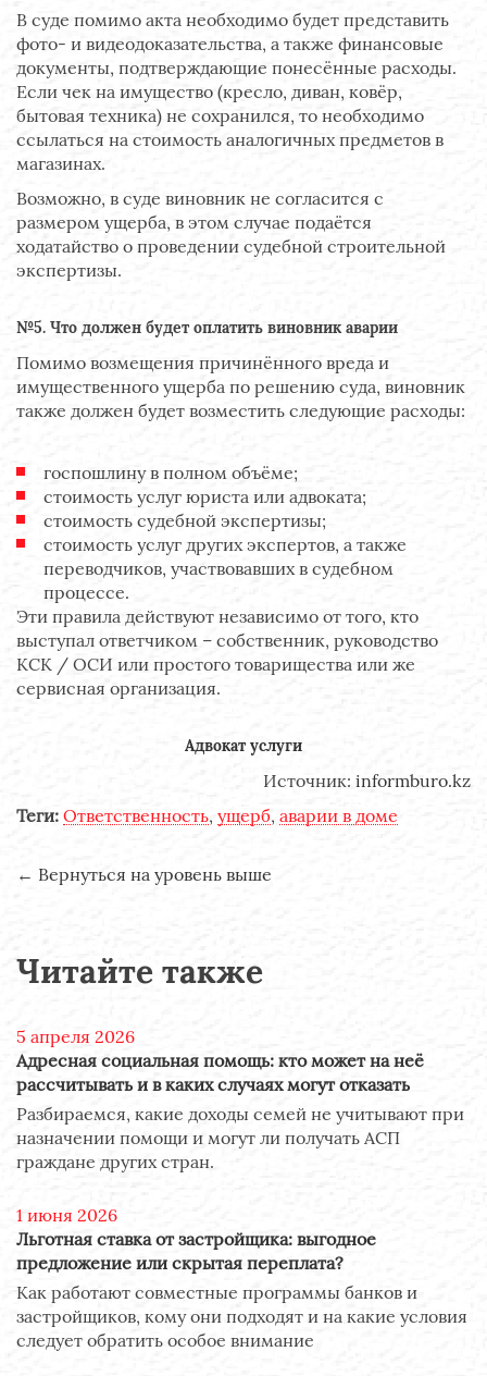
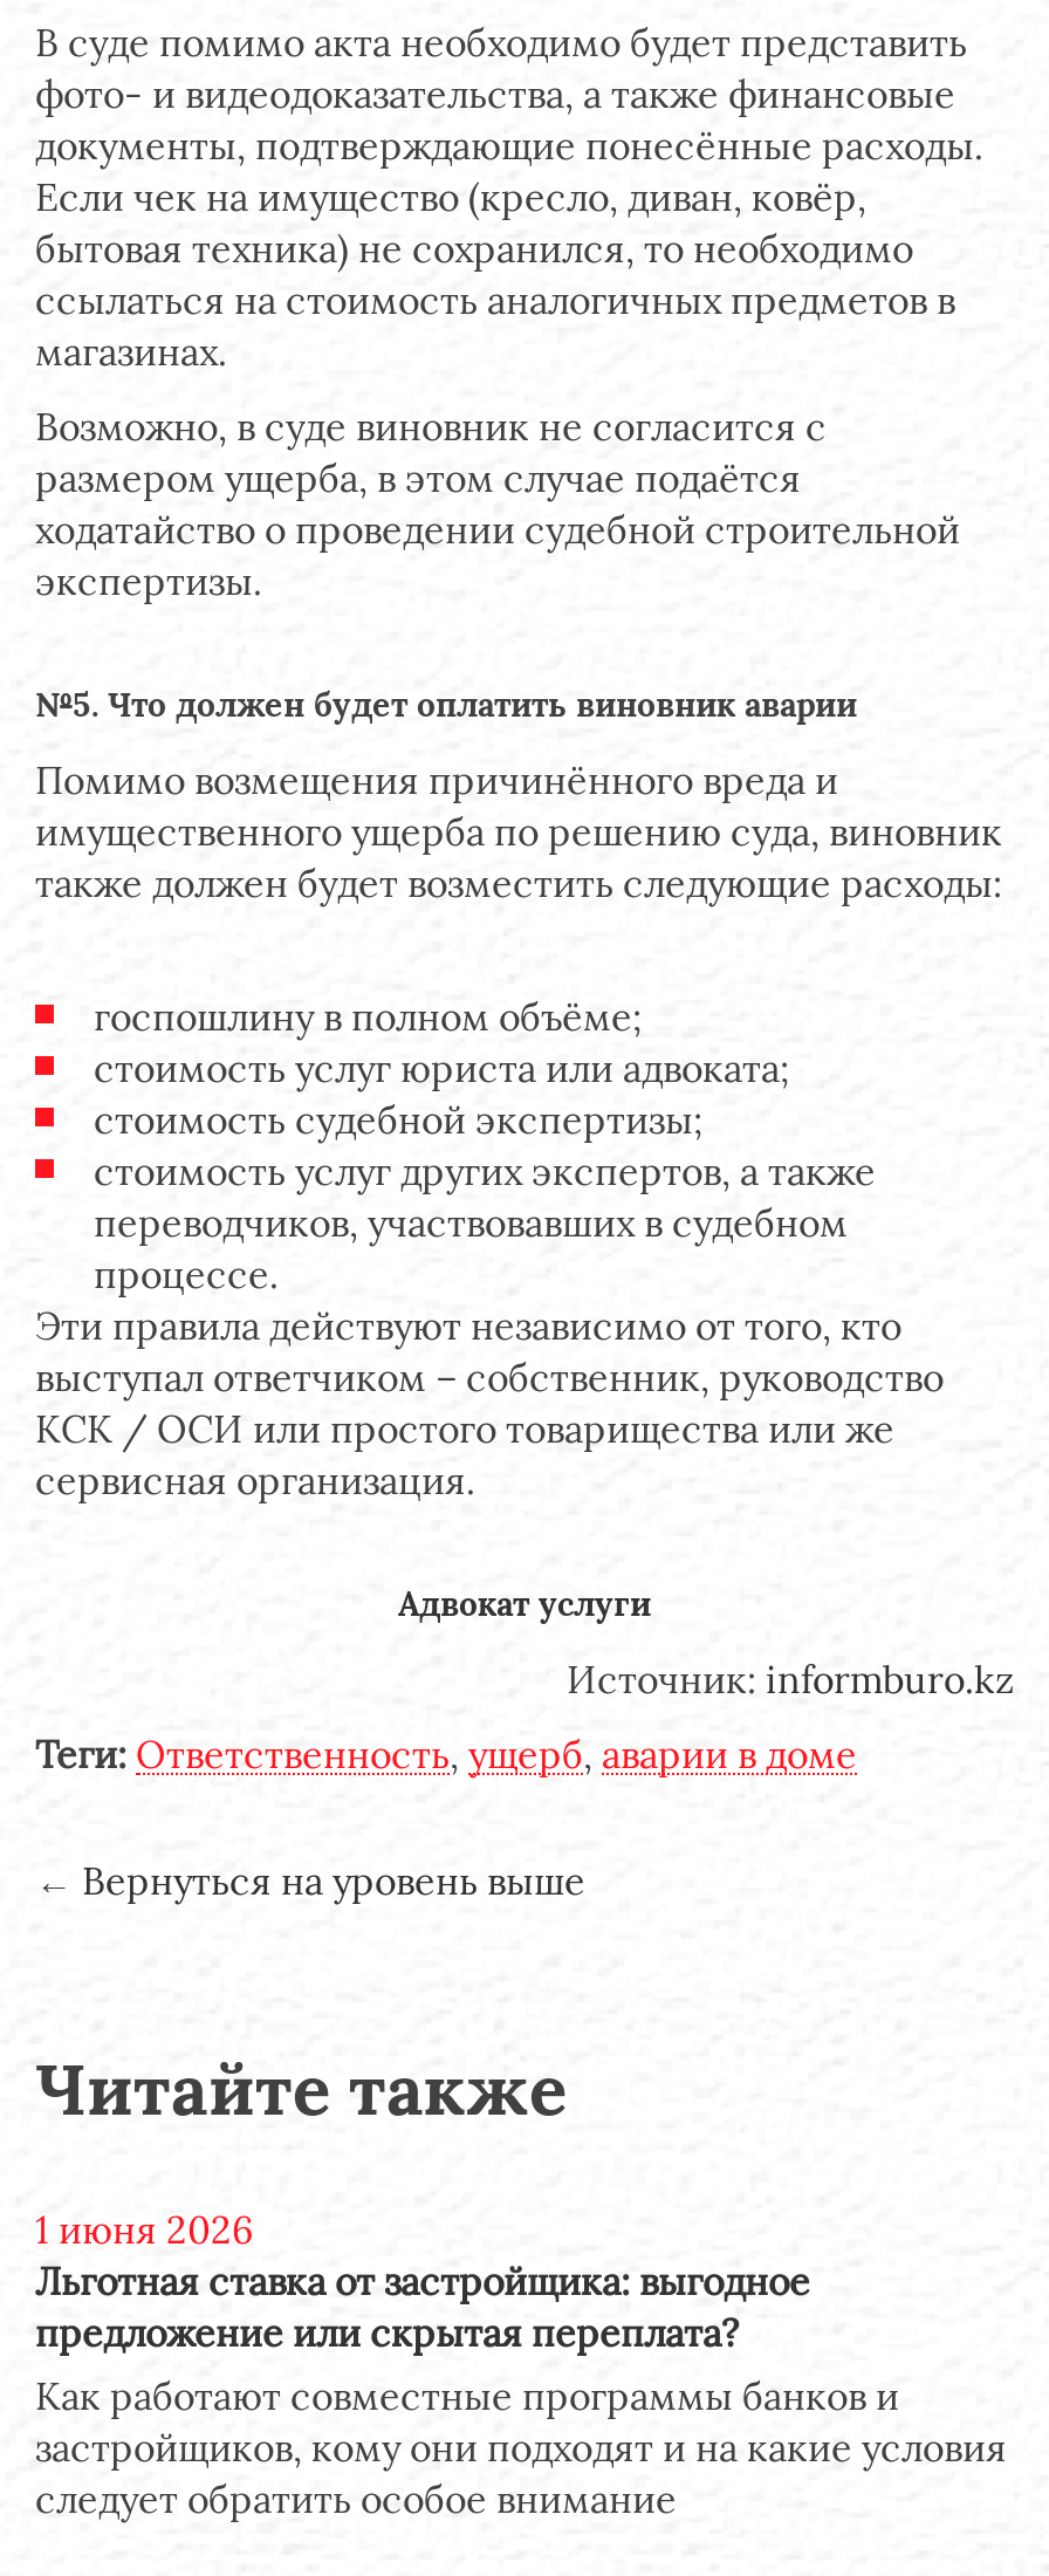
[16,1026,464,1173] 5 апреля 2026 | Адресная социальная помощь: кто может на неё | рассчитывать и в каких случаях могут отказать | Разбираемся, какие доходы семей не учитывают при | назначении помощи и могут ли получать АСП | граждане других стран. -> none

